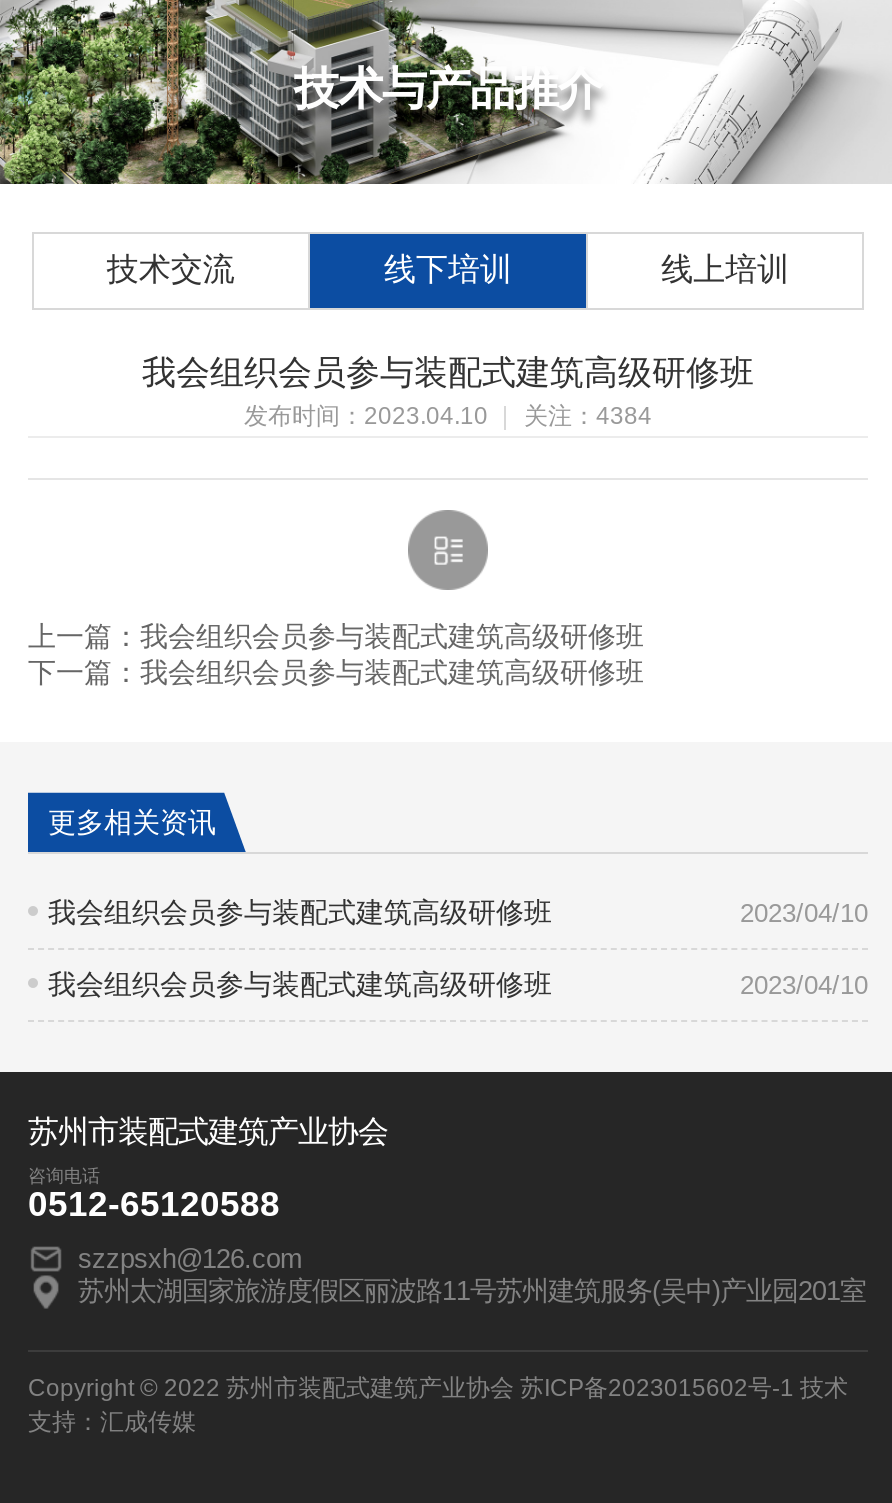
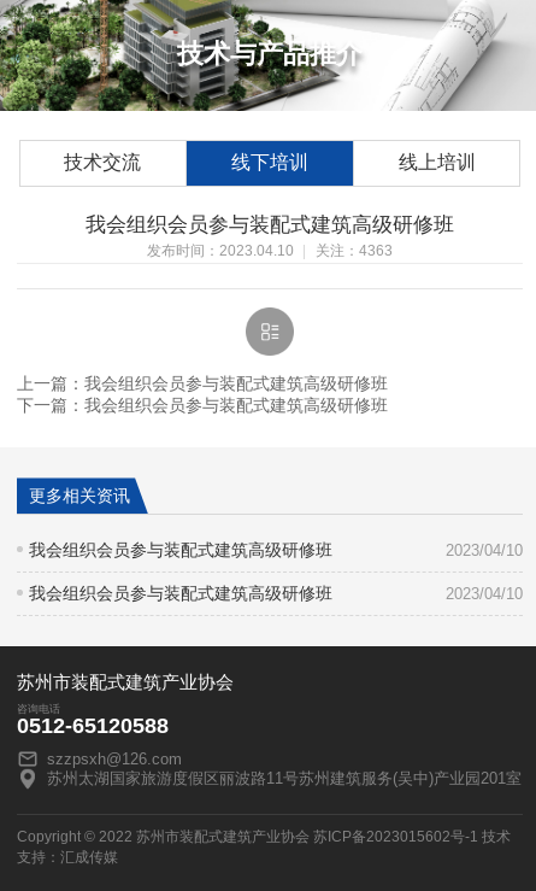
[244,402,652,430] 发布时间：2023.04.10 关注：4384 -> [147,243,393,259] 发布时间：2023.04.10 关注：4363

